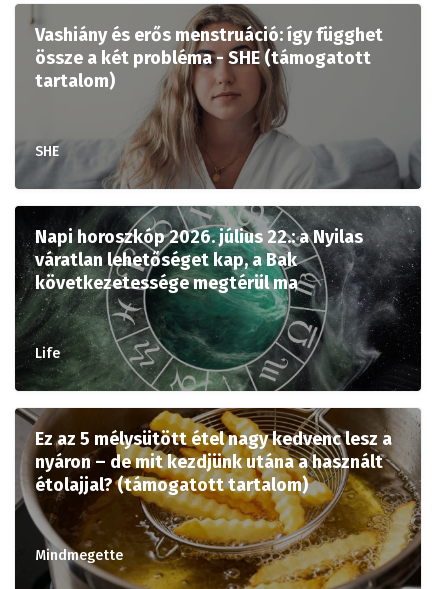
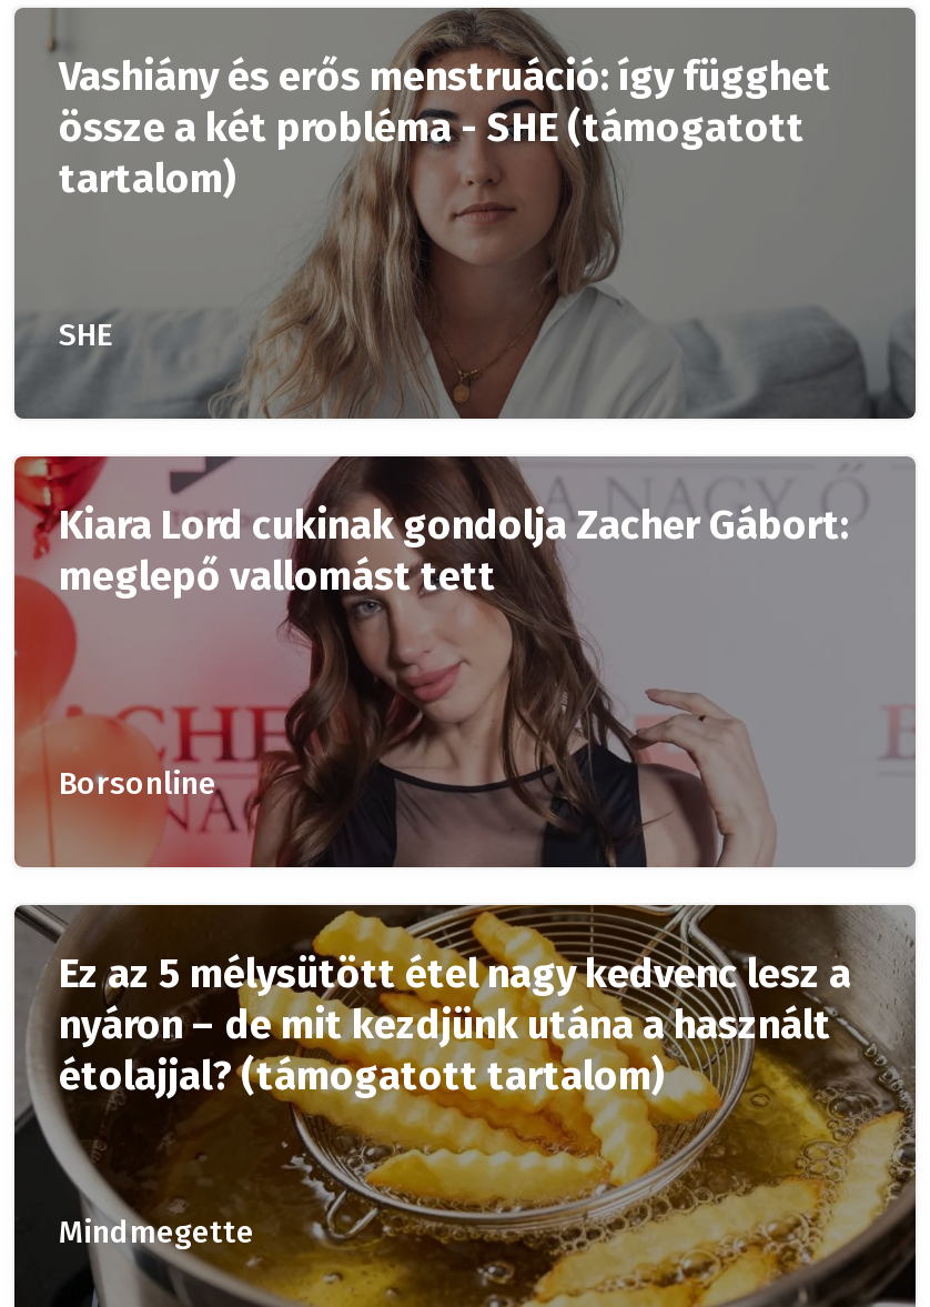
[14,205,421,392] [image] | Napi horoszkóp 2026. július 22.: a Nyilas | váratlan lehetőséget kap, a Bak | következetessége megtérül ma -> [12,454,913,869] [image] | Kiara Lord cukinak gondolja Zacher Gábort: | meglepő vallomást tett
[35,345,60,362] Life -> [59,765,216,803] Borsonline

